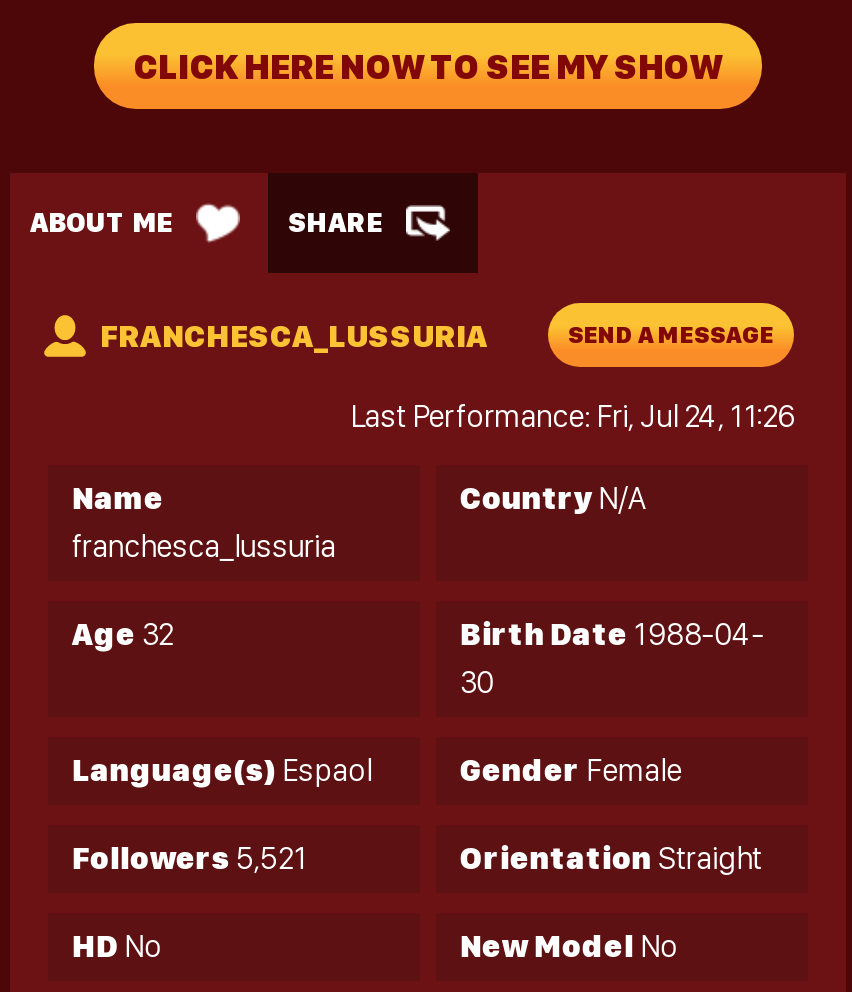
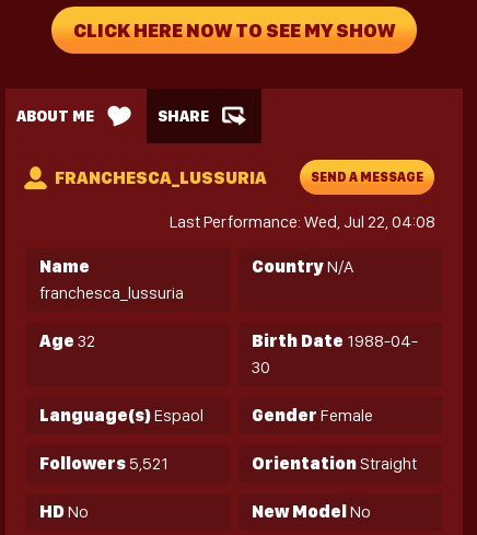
[350,397,796,435] Last Performance: Fri, Jul 24, 11:26 -> [170,211,435,232] Last Performance: Wed, Jul 22, 04:08

